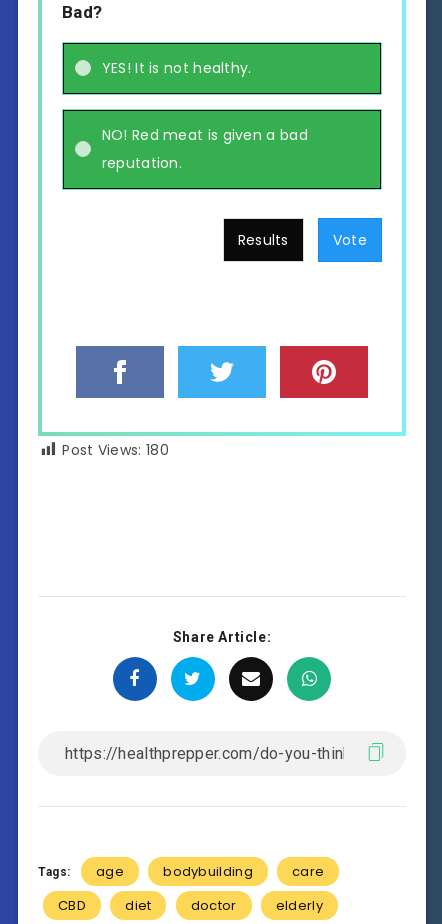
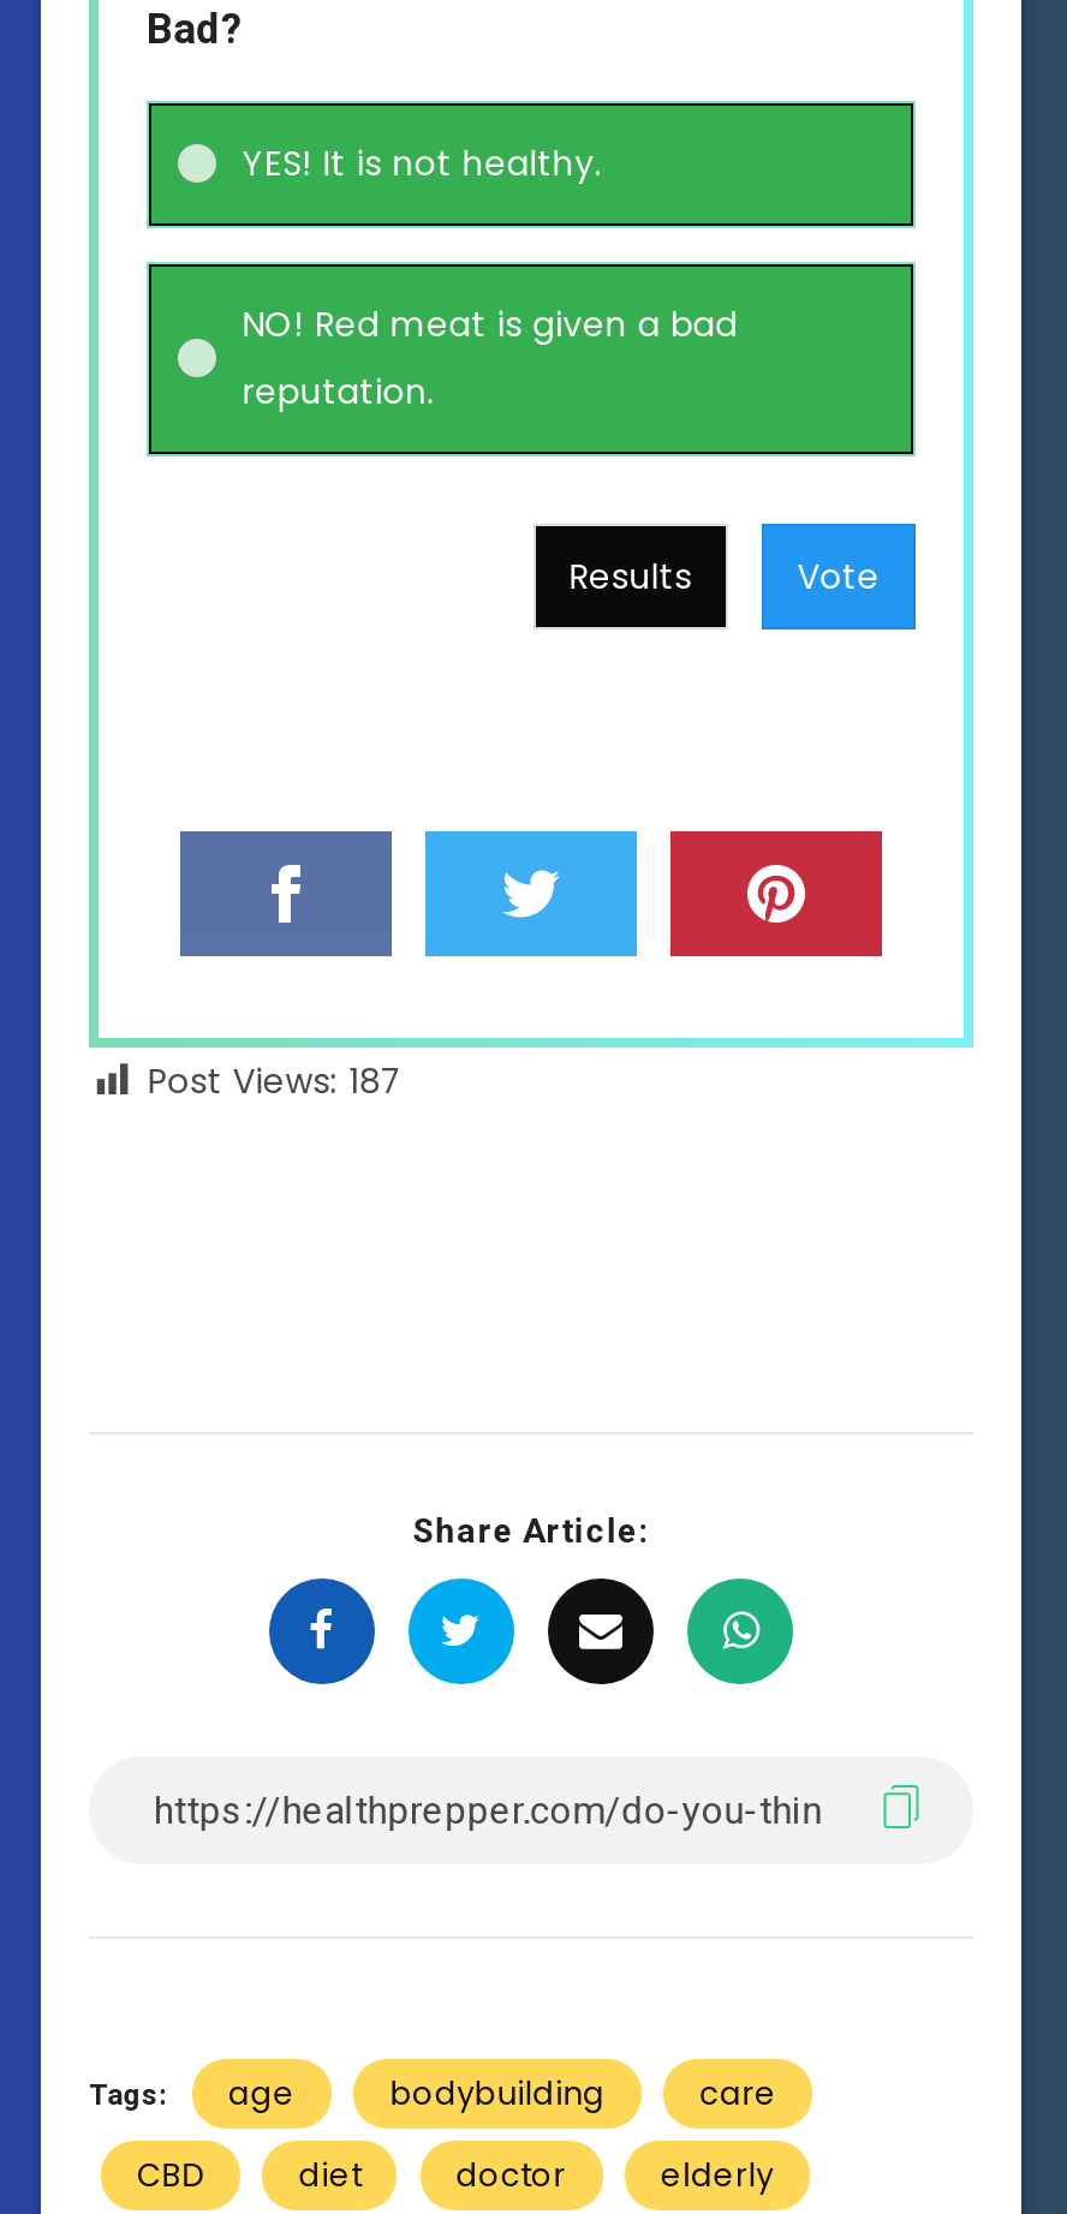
[62,440,169,460] Post Views: 180 -> [147,1056,403,1104] Post Views: 187

